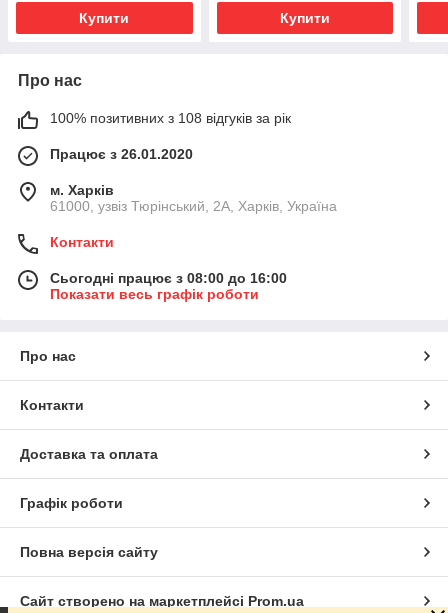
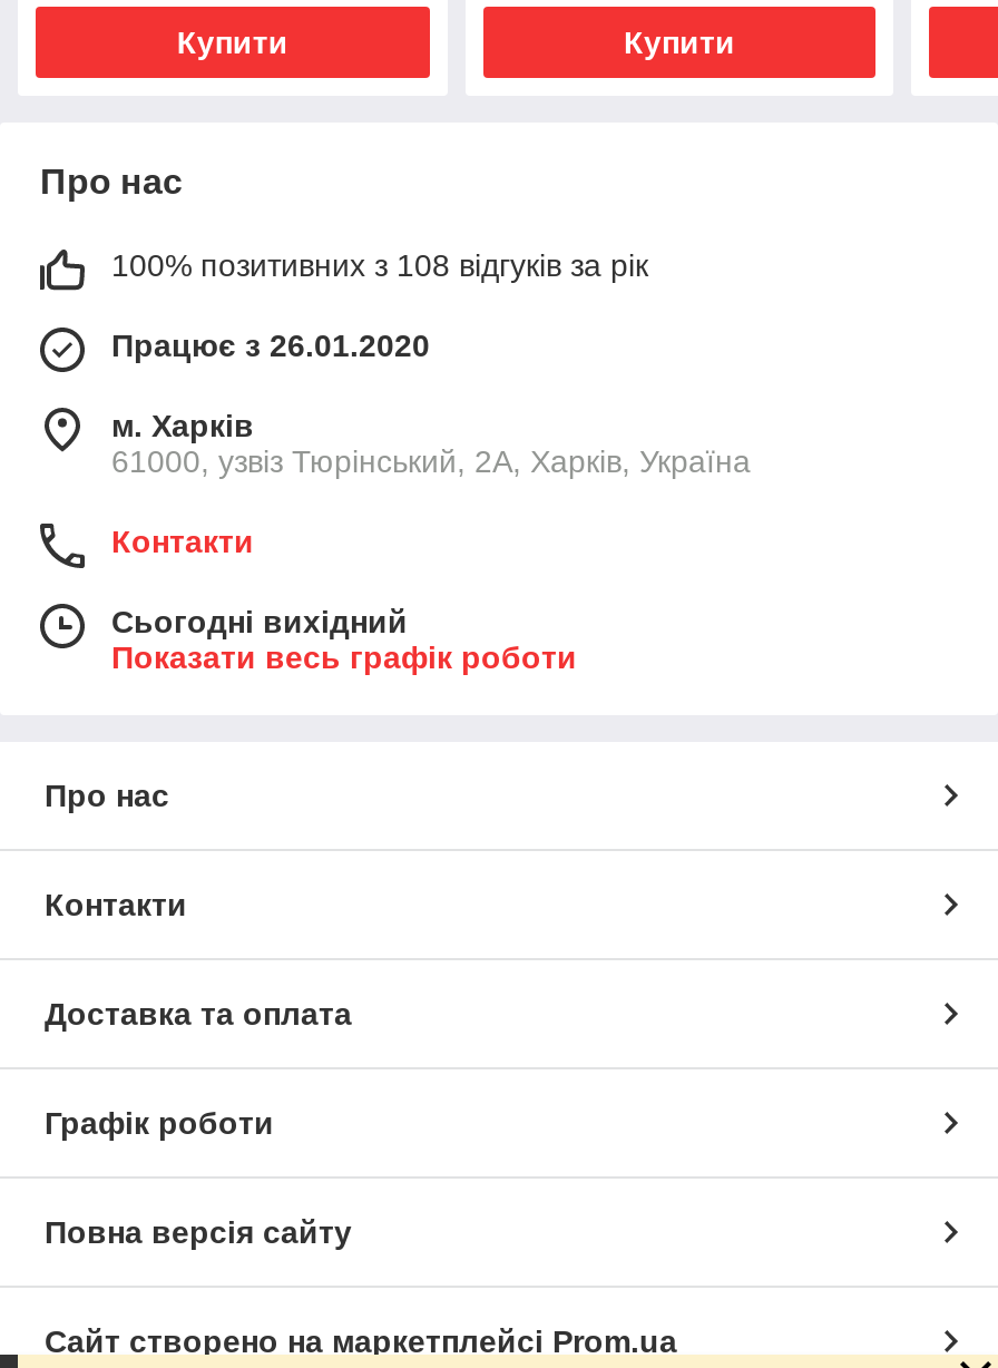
[50,270,287,286] Сьогодні працює з 08:00 до 16:00 -> [111,603,408,639] Сьогодні вихідний

